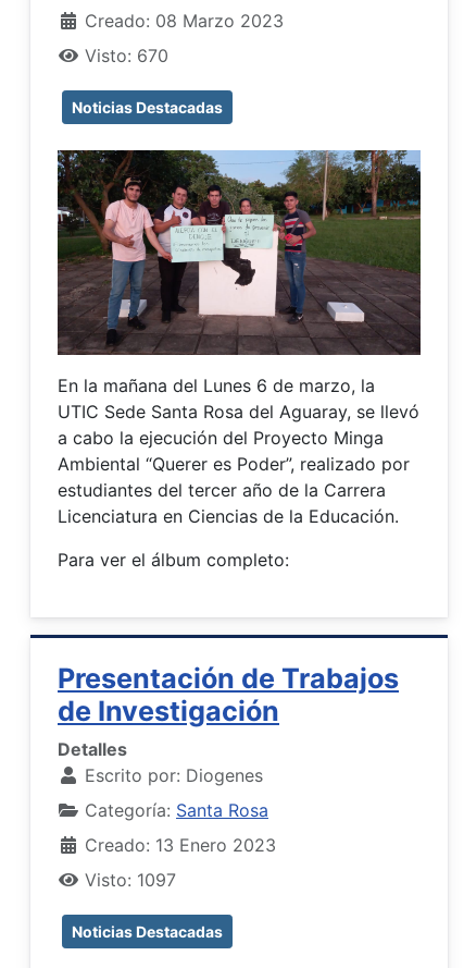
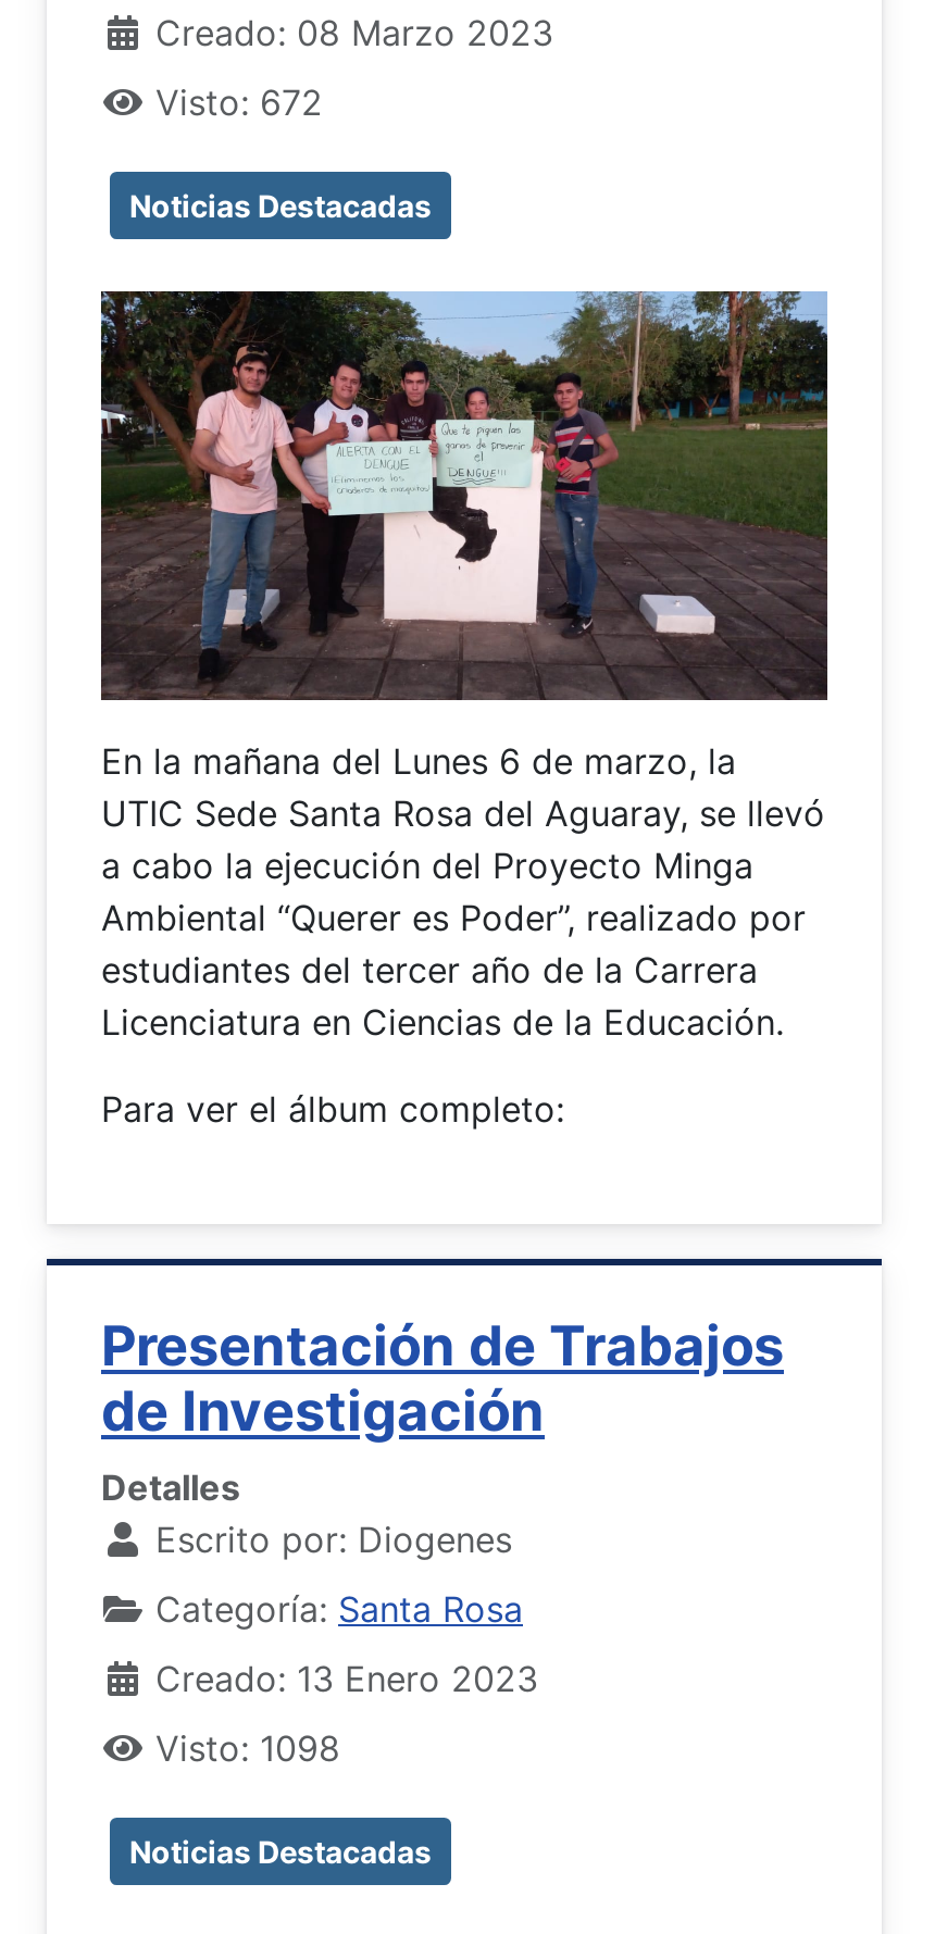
[85,45,168,67] Visto: 670 -> [155,81,323,124] Visto: 672
[85,869,176,891] Visto: 1097 -> [155,1727,340,1770] Visto: 1098

